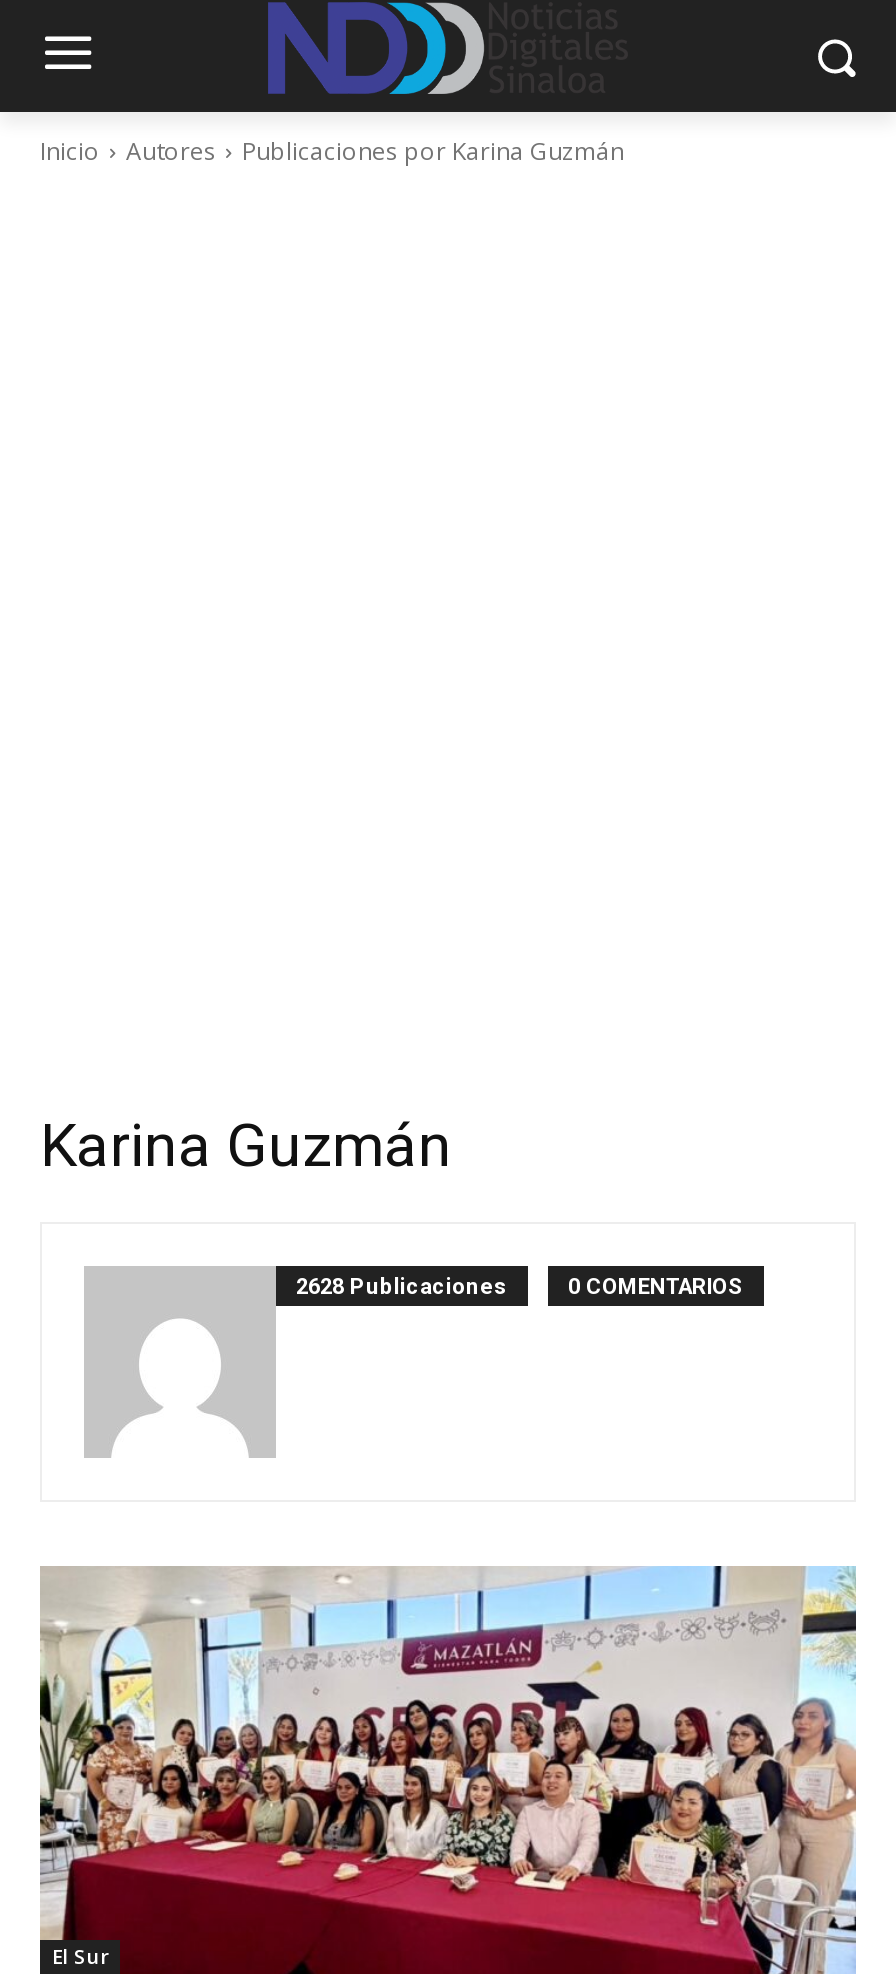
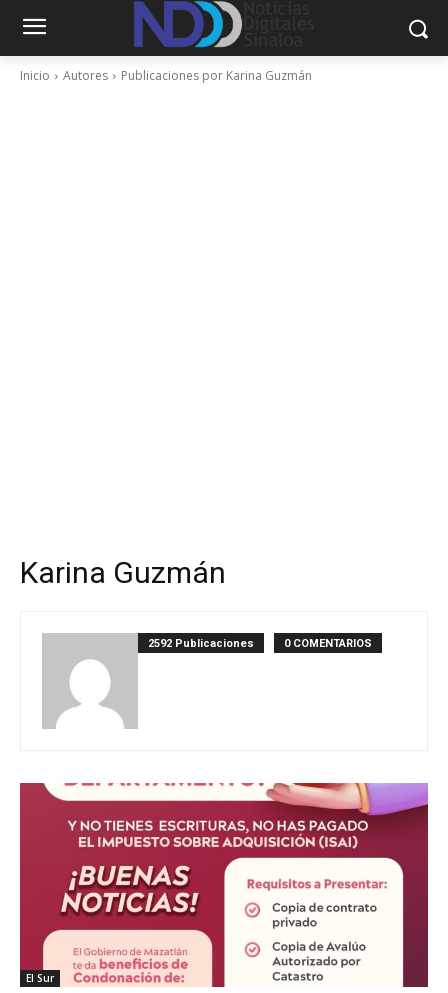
[296,1274,508,1300] 2628 Publicaciones -> [148,637,254,650] 2592 Publicaciones
[38,1564,858,1976] [image] -> [19,782,429,988] [image]

